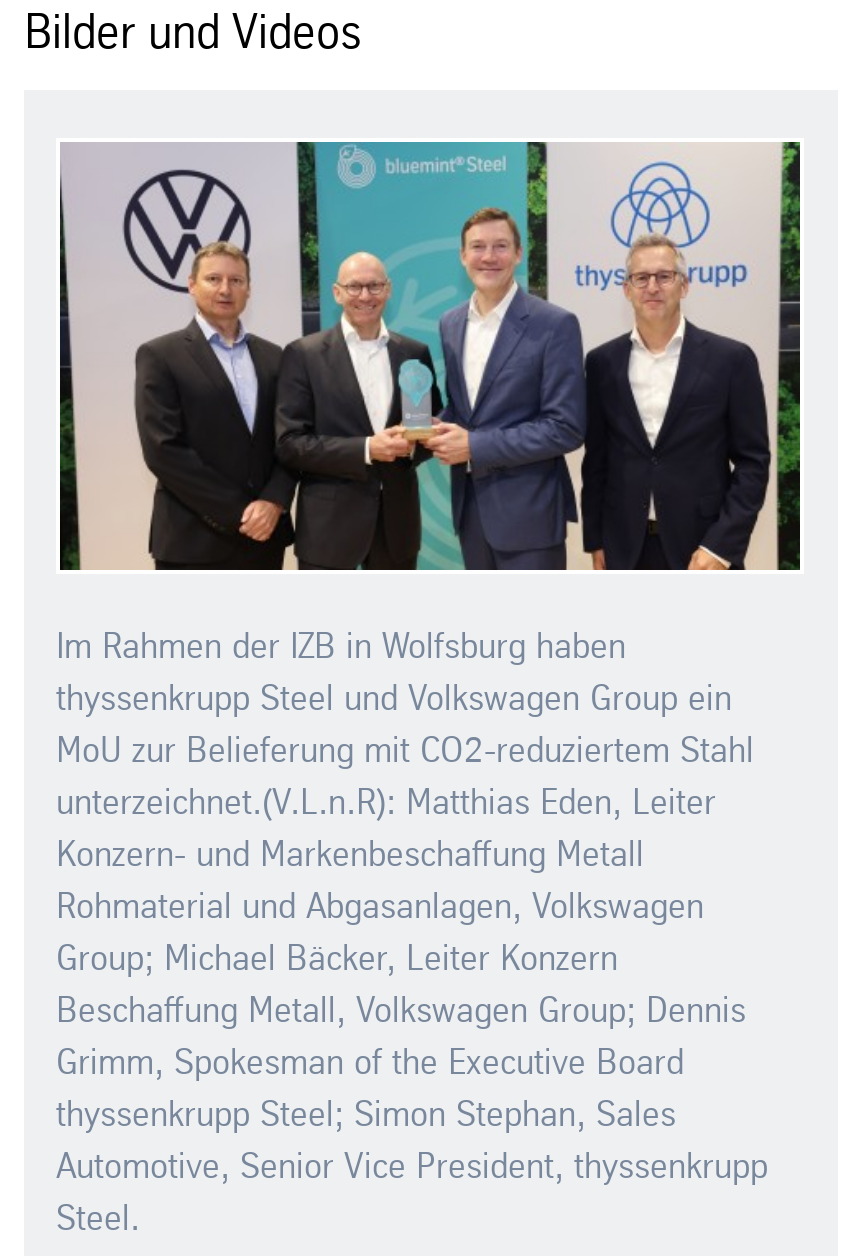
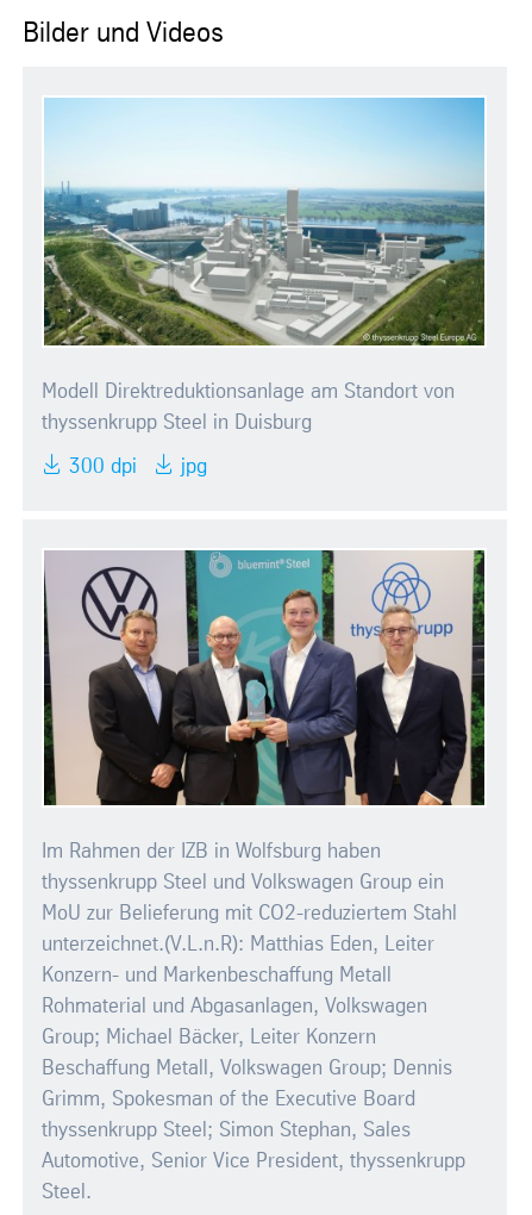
none -> [42,96,486,476] [image] | Modell Direktreduktionsanlage am Standort von | thyssenkrupp Steel in Duisburg | 300 dpi | jpg

